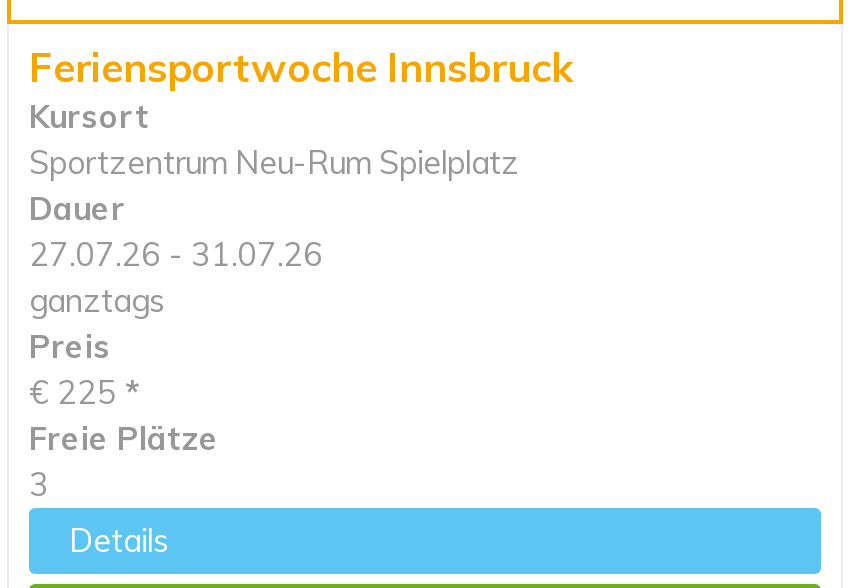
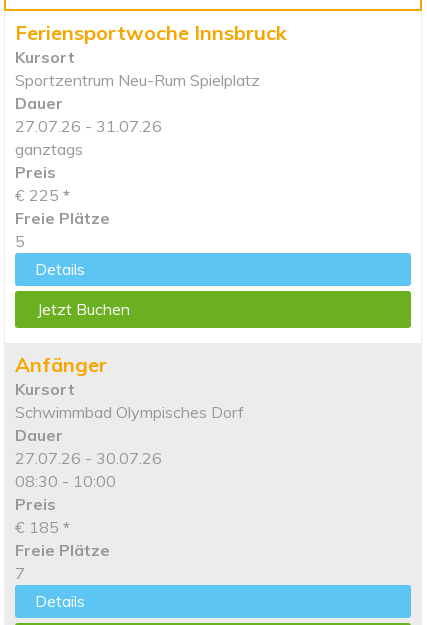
[29,465,49,505] 3 -> [15,231,244,583] 5 | Details | Jetzt Buchen | Anfänger | Kursort | Schwimmbad Olympisches Dorf | Dauer | 27.07.26 - 30.07.26 | 08:30 - 10:00 | Preis | € 185 * | Freie Plätze | 7

